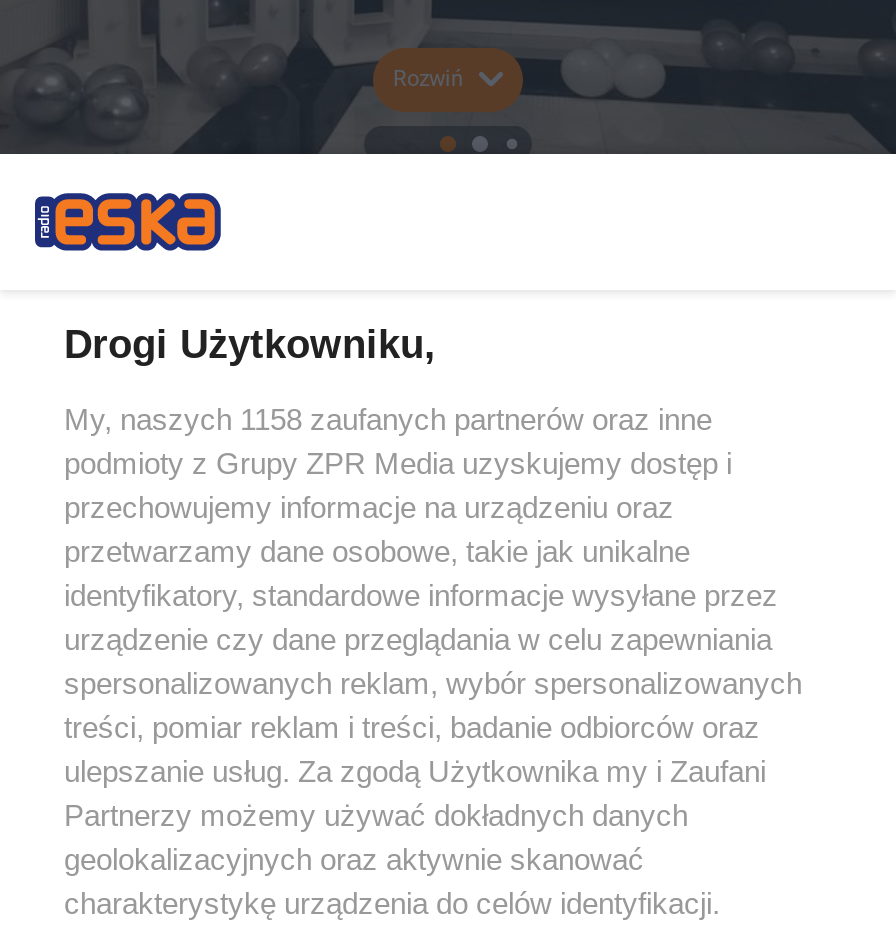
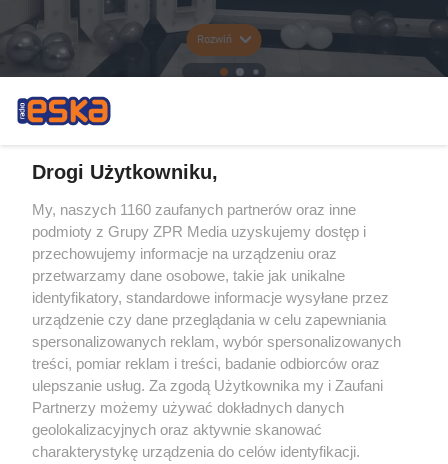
[64,402,712,436] My, naszych 1158 zaufanych partnerów oraz inne -> [32,201,356,218] My, naszych 1160 zaufanych partnerów oraz inne

